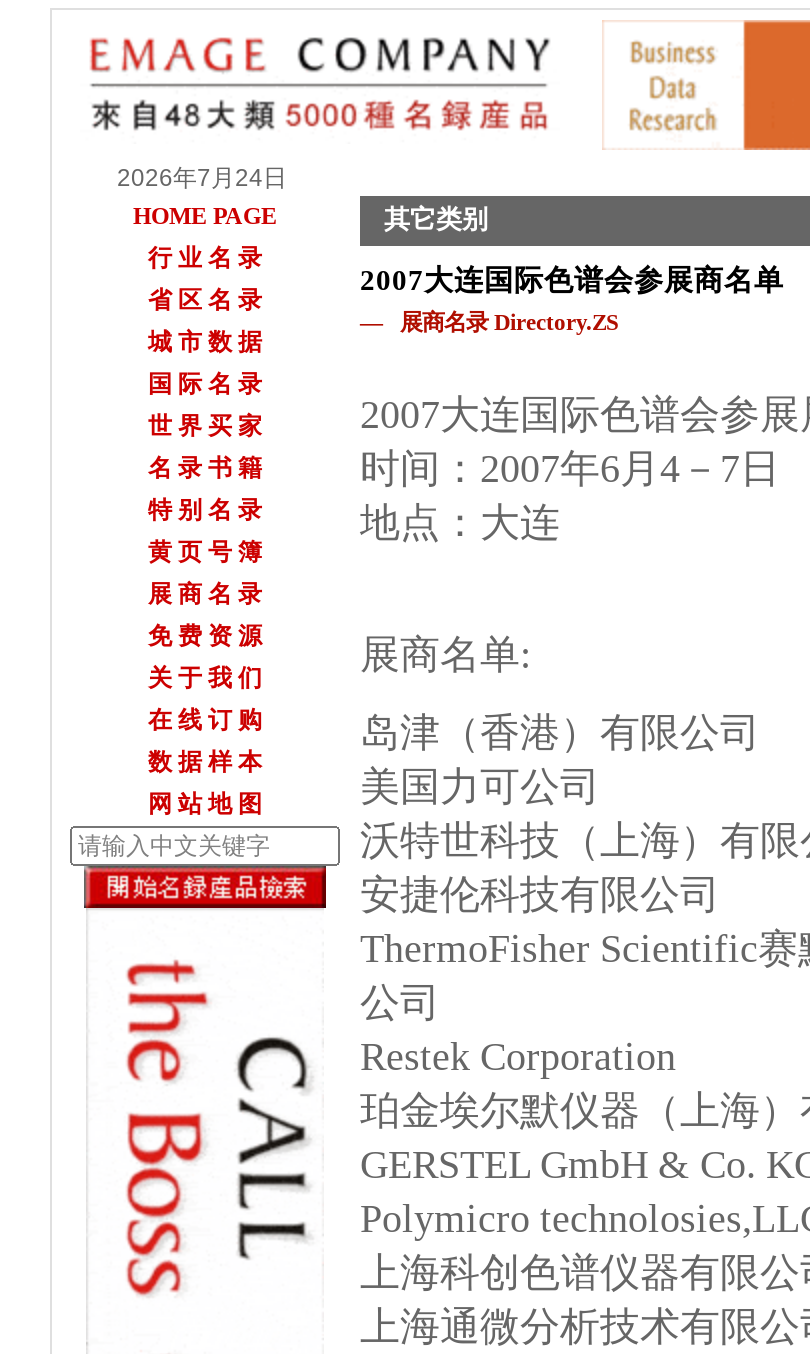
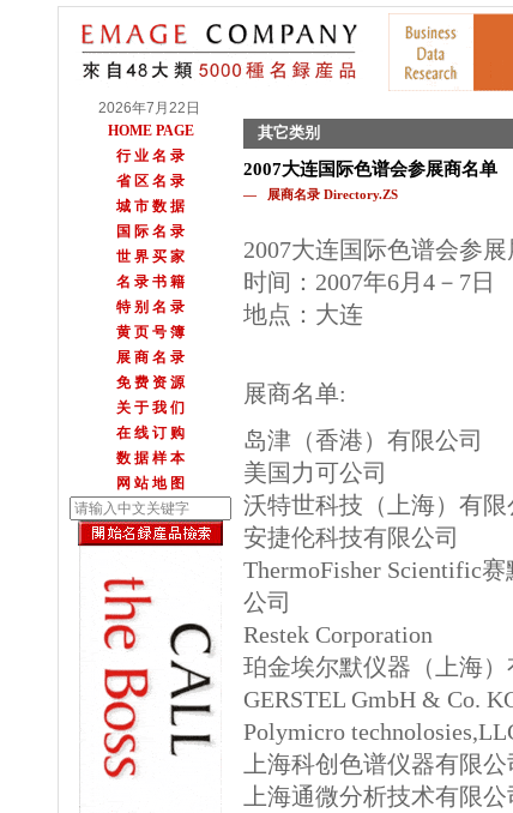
[111,164,287,192] 2026年7月24日 -> [94,100,200,116] 2026年7月22日

